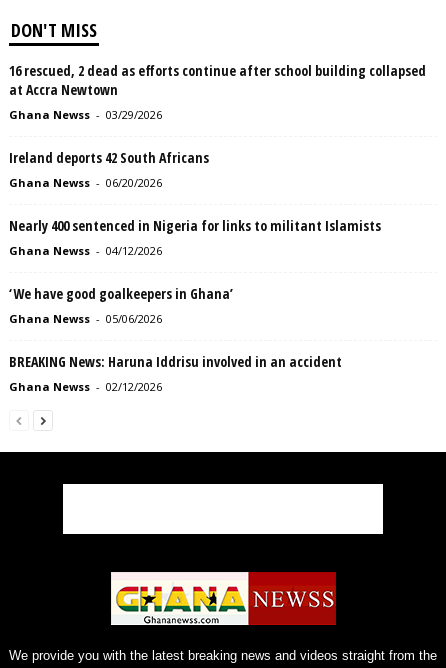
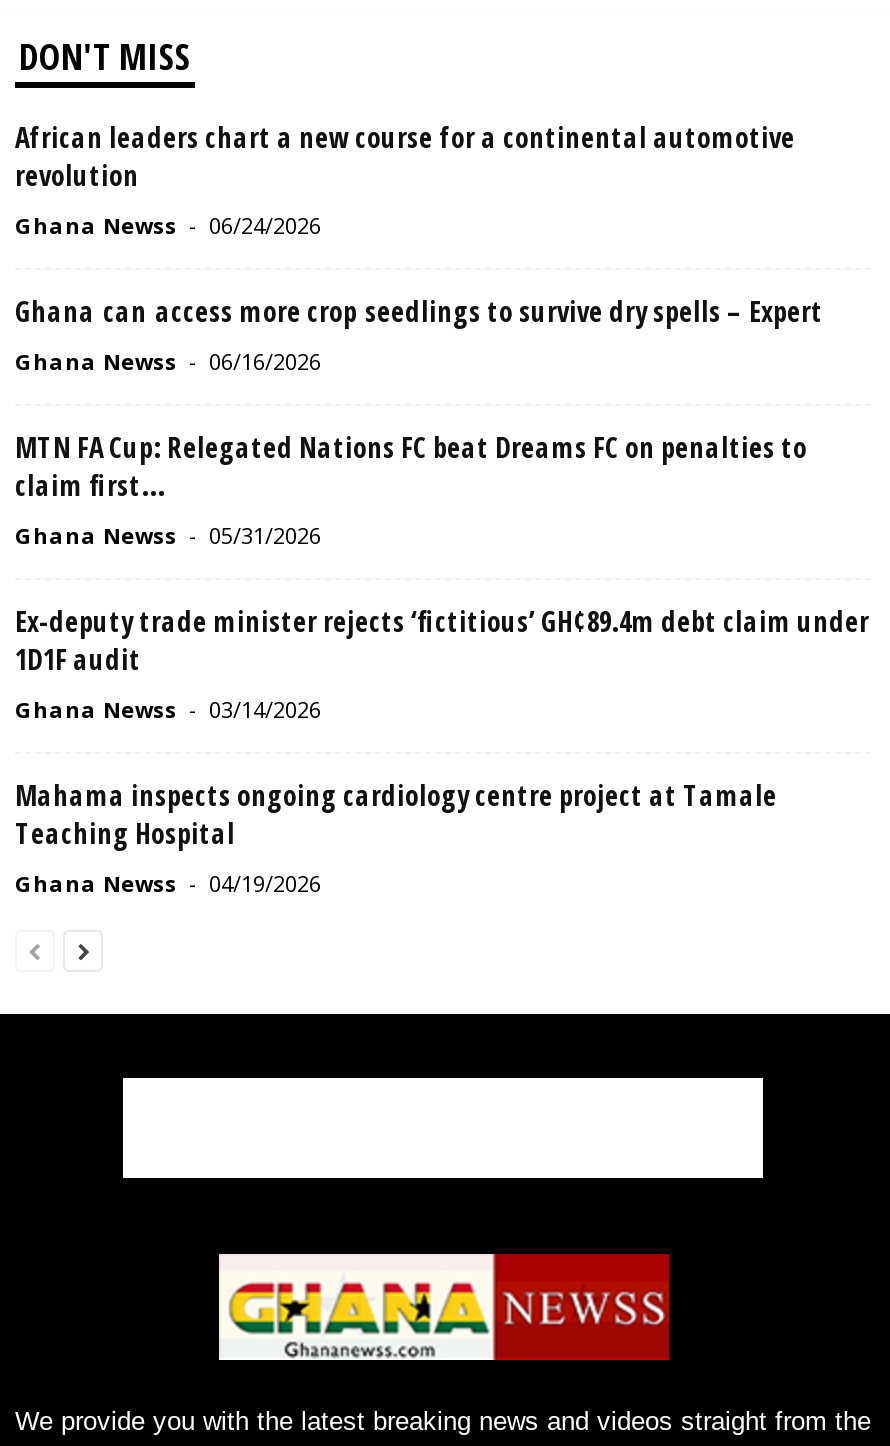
[9,61,426,122] 16 rescued, 2 dead as efforts continue after school building collapsed | at Accra Newtown | Ghana Newss - 03/29/2026 -> [15,119,795,241] African leaders chart a new course for a continental automotive | revolution | Ghana Newss - 06/24/2026
[9,148,213,190] Ireland deports 42 South Africans | Ghana Newss - 06/20/2026 -> [15,293,831,377] Ghana can access more crop seedlings to survive dry spells – Expert | Ghana Newss - 06/16/2026
[9,216,381,258] Nearly 400 sentenced in Nigeria for links to militant Islamists | Ghana Newss - 04/12/2026 -> [15,429,807,551] MTN FA Cup: Relegated Nations FC beat Dreams FC on penalties to | claim first... | Ghana Newss - 05/31/2026
[9,284,233,326] ‘We have good goalkeepers in Ghana’ | Ghana Newss - 05/06/2026 -> [15,603,869,725] Ex-deputy trade minister rejects ‘fictitious’ GH¢89.4m debt claim under | 1D1F audit | Ghana Newss - 03/14/2026
[9,352,342,394] BREAKING News: Haruna Iddrisu involved in an accident | Ghana Newss - 02/12/2026 -> [15,777,777,899] Mahama inspects ongoing cardiology centre project at Tamale | Teaching Hospital | Ghana Newss - 04/19/2026

